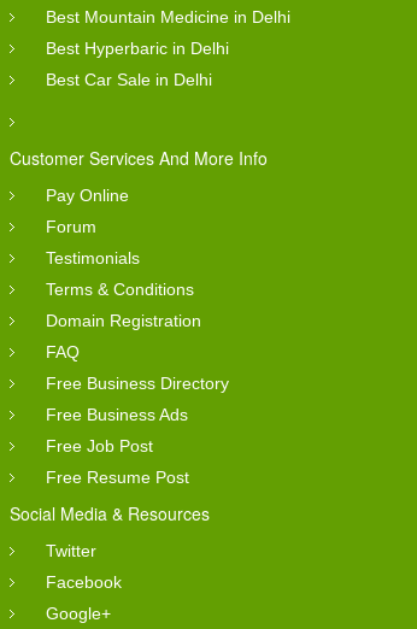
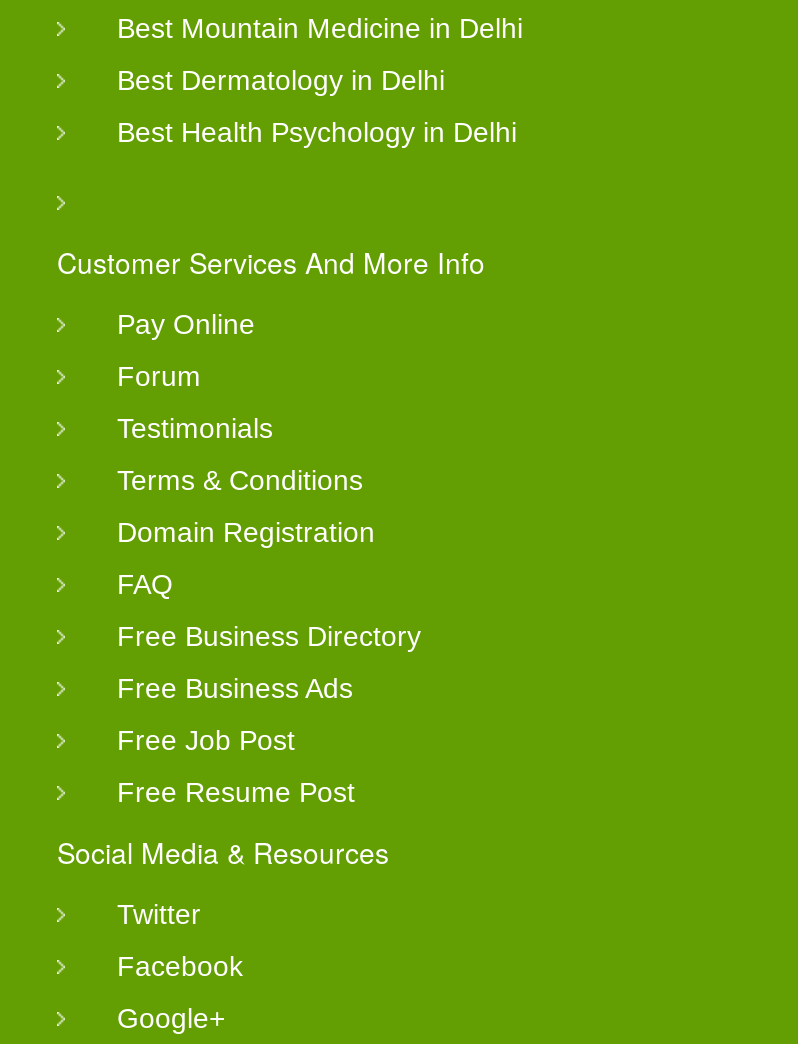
[46,39,229,58] Best Hyperbaric in Delhi -> [117,64,445,96] Best Dermatology in Delhi
[46,70,212,89] Best Car Sale in Delhi -> [117,116,517,148] Best Health Psychology in Delhi

